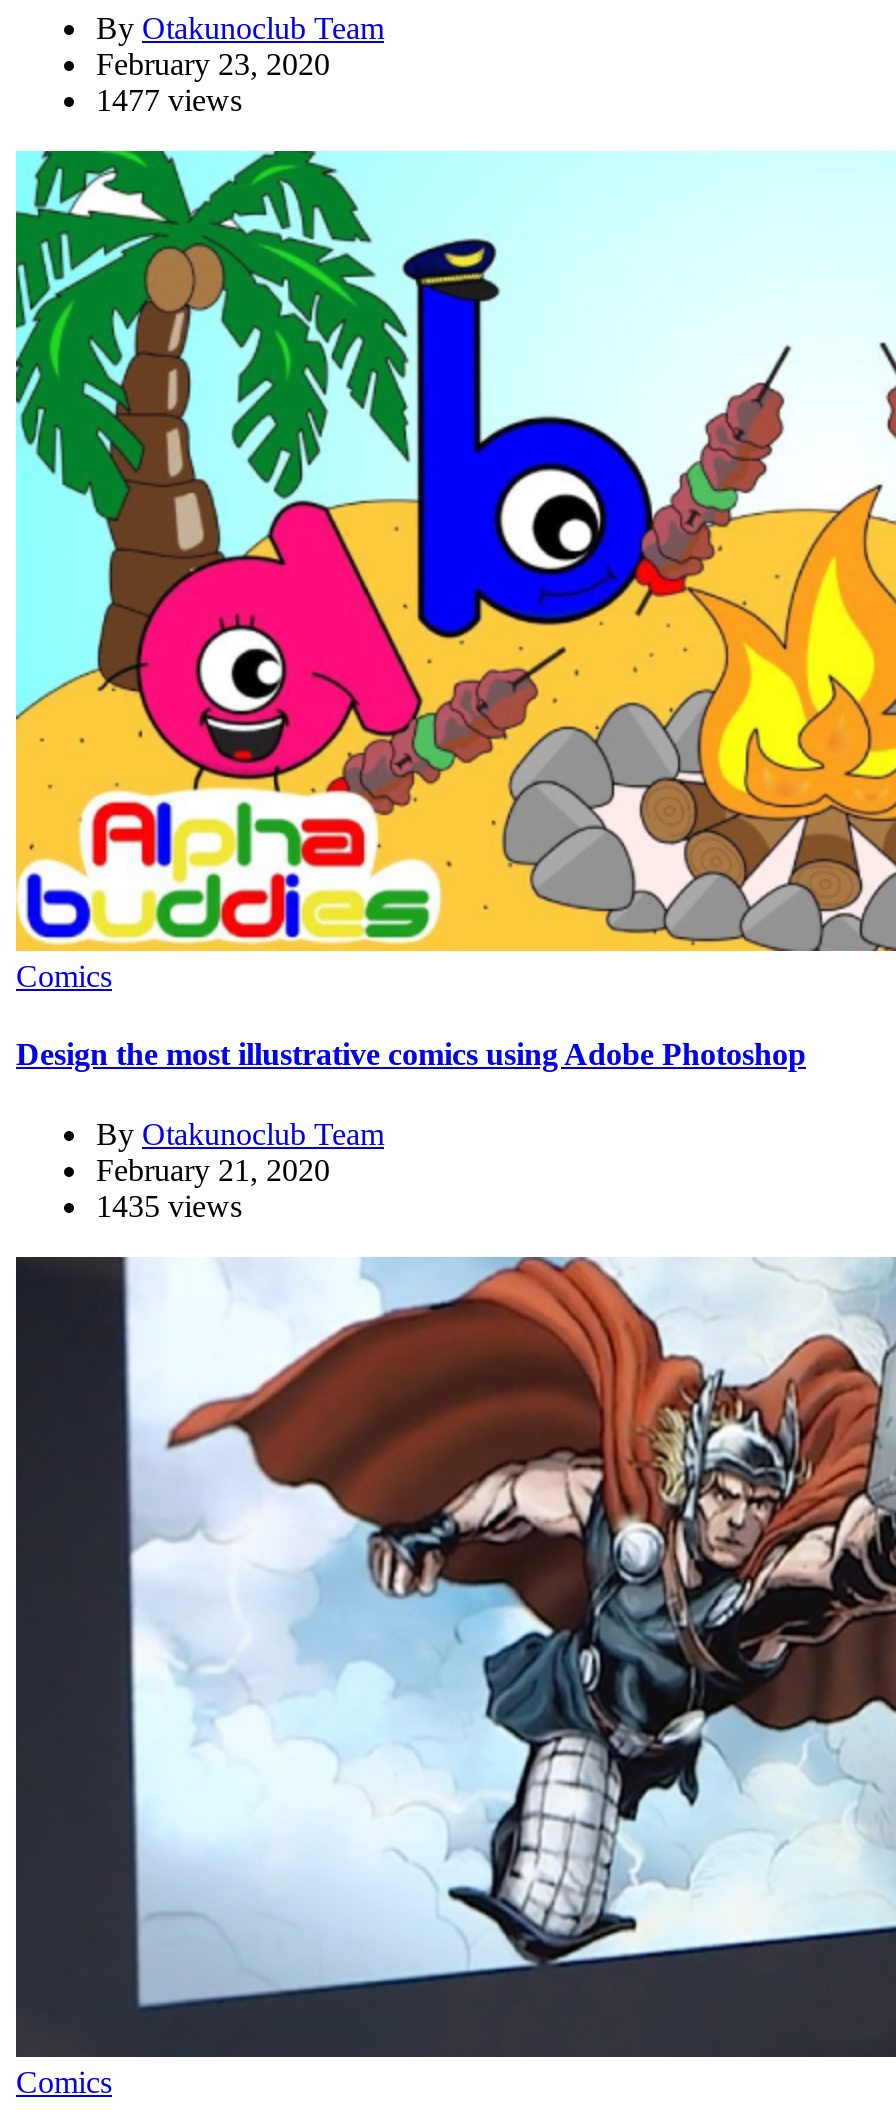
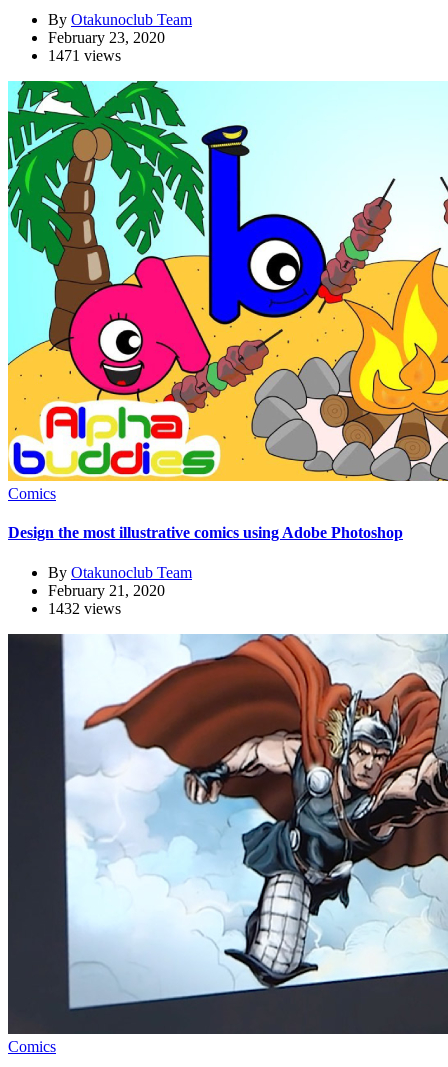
[96,83,242,117] 1477 views -> [48,47,121,64] 1471 views
[96,1188,242,1222] 1435 views -> [48,599,121,616] 1432 views

